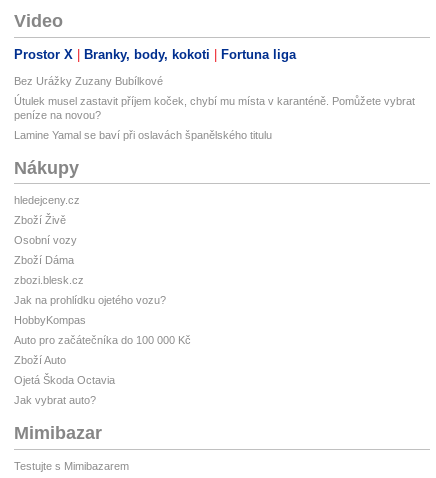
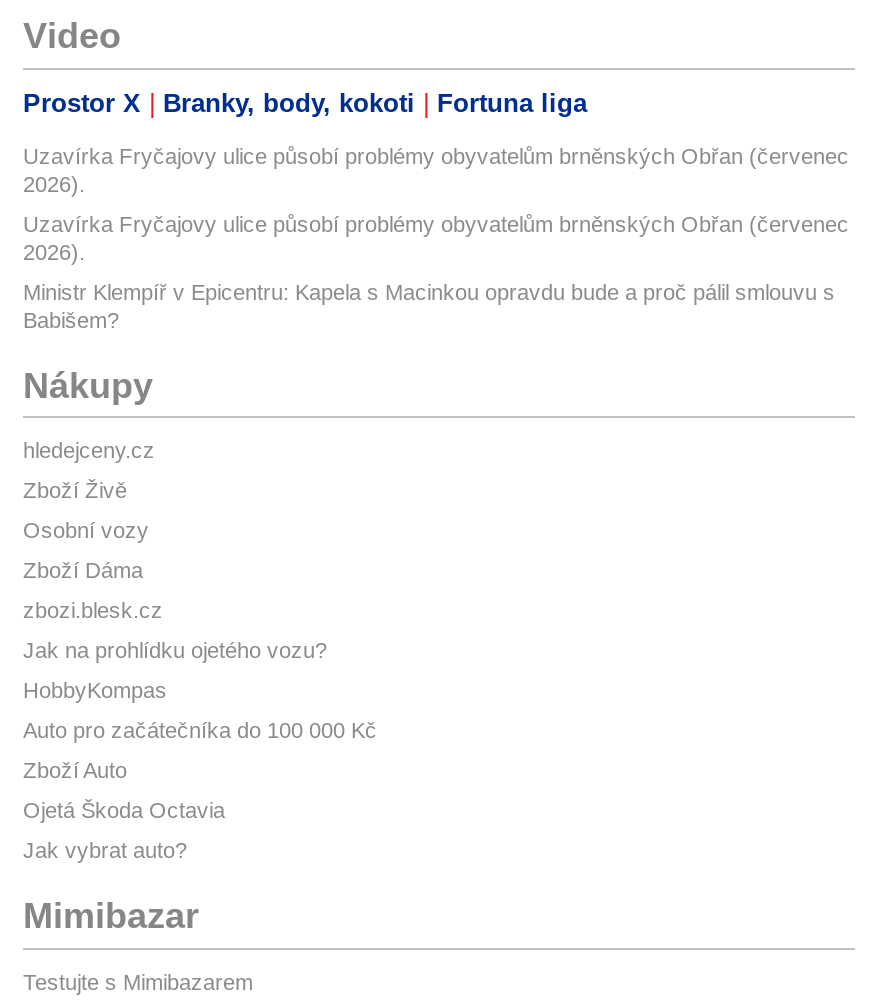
[14,75,163,87] Bez Urážky Zuzany Bubílkové -> [23,144,849,196] Uzavírka Fryčajovy ulice působí problémy obyvatelům brněnských Obřan (červenec | 2026).
[14,95,415,121] Útulek musel zastavit příjem koček, chybí mu místa v karanténě. Pomůžete vybrat | peníze na novou? -> [23,212,849,264] Uzavírka Fryčajovy ulice působí problémy obyvatelům brněnských Obřan (červenec | 2026).
[14,129,272,141] Lamine Yamal se baví při oslavách španělského titulu -> [23,280,835,332] Ministr Klempíř v Epicentru: Kapela s Macinkou opravdu bude a proč pálil smlouvu s | Babišem?

